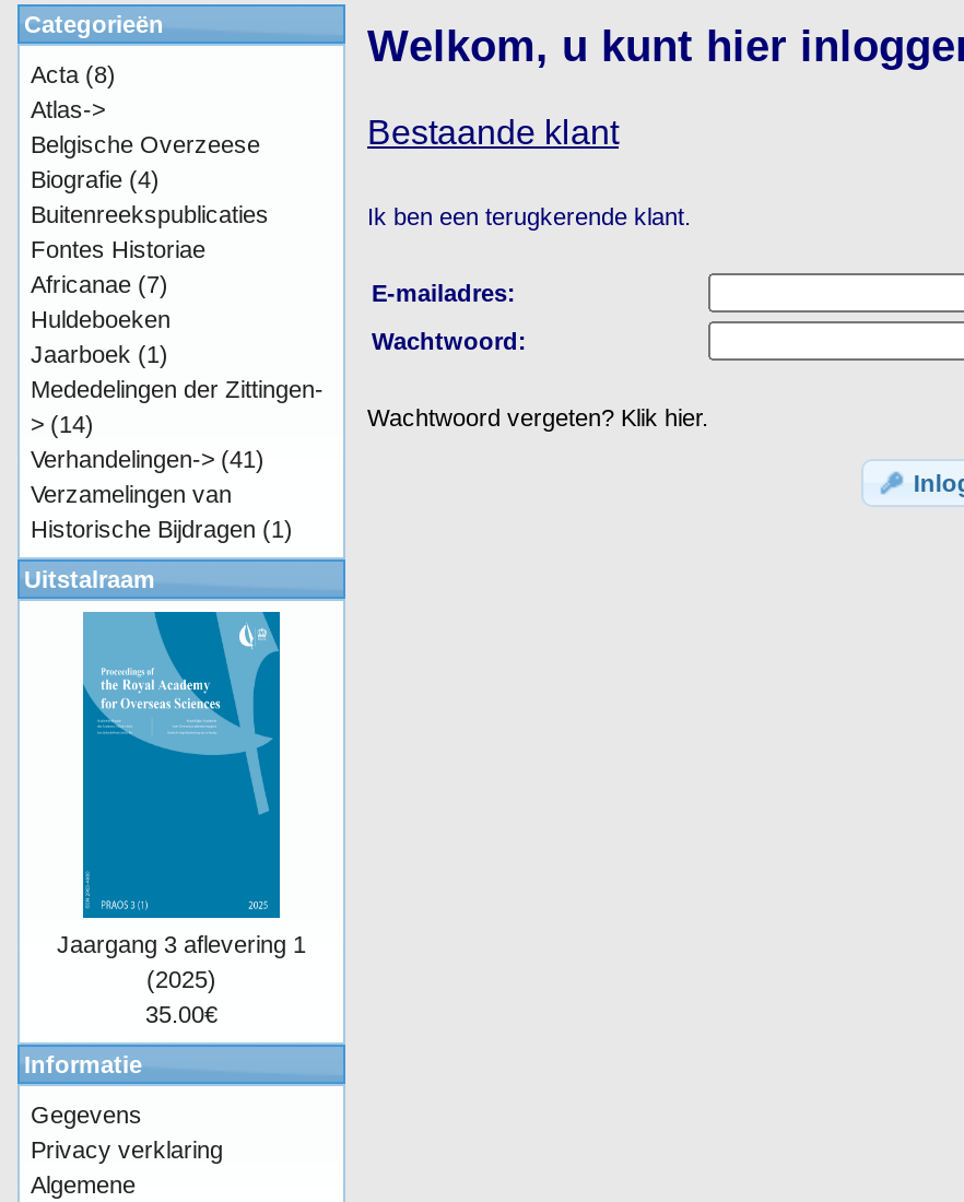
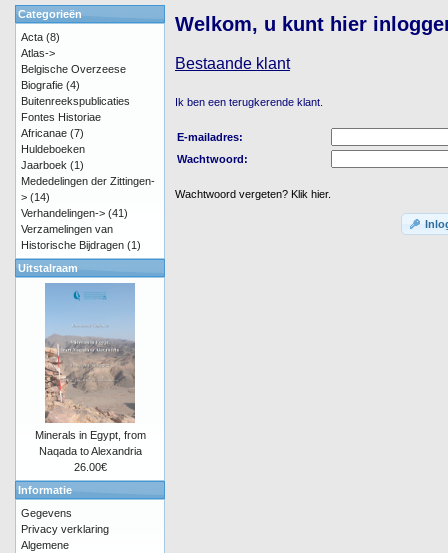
[57,612,306,1027] [image] | Jaargang 3 aflevering 1 | (2025) | 35.00€ -> [34,282,145,473] [image] | Minerals in Egypt, from | Naqada to Alexandria | 26.00€

